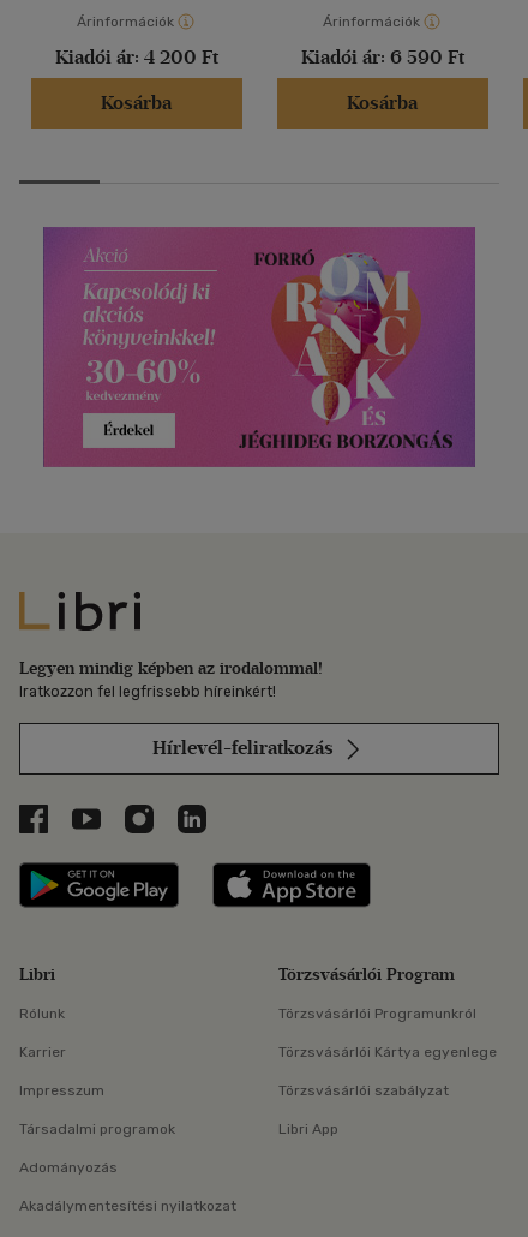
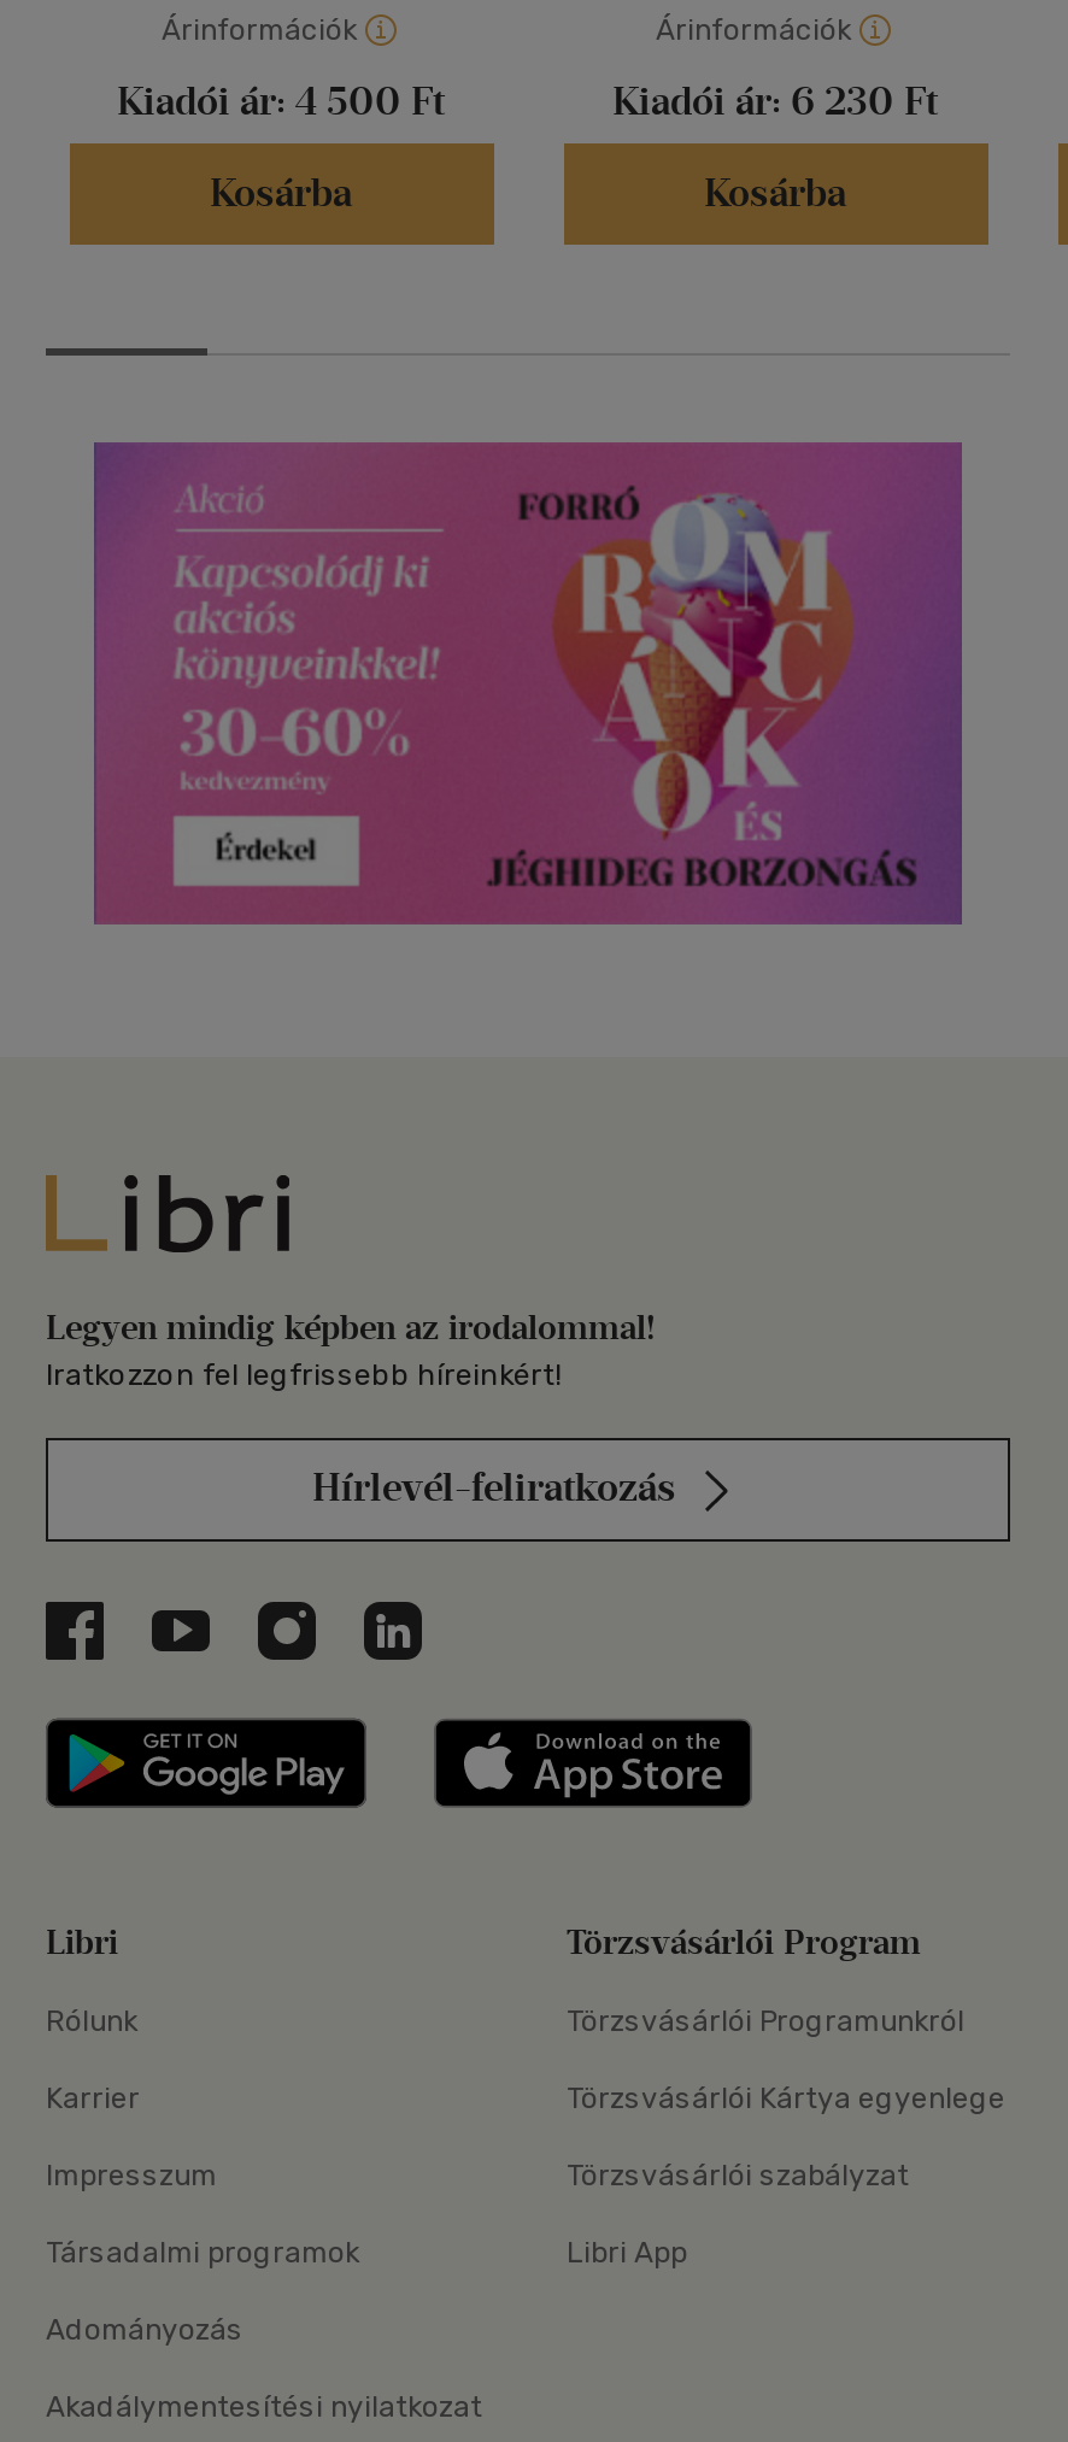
[55,46,218,69] Kiadói ár: 4 200 Ft -> [117,79,445,125] Kiadói ár: 4 500 Ft
[301,46,464,69] Kiadói ár: 6 590 Ft -> [612,79,938,125] Kiadói ár: 6 230 Ft

